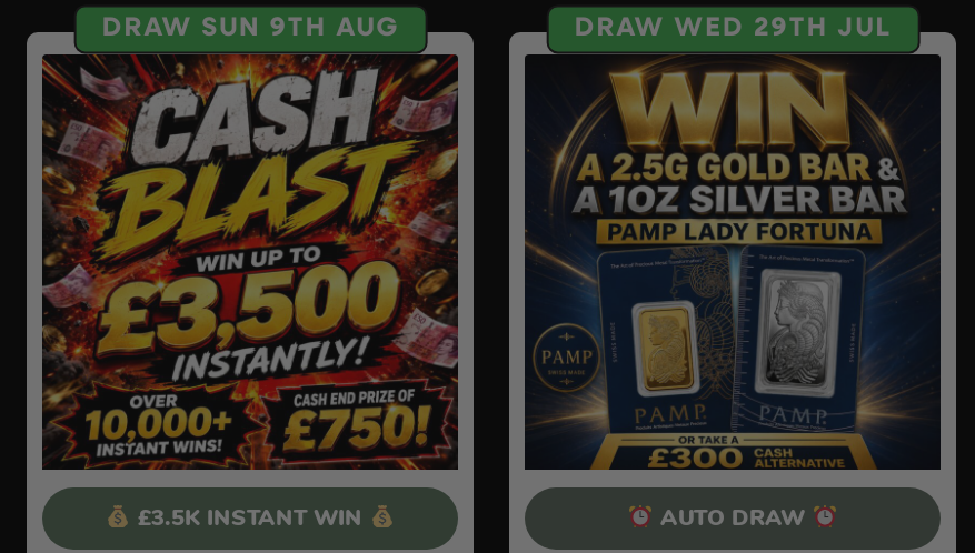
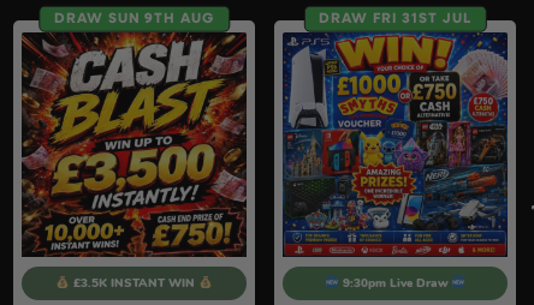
[574,17,891,43] DRAW WED 29TH JUL -> [319,11,471,26] DRAW FRI 31ST JUL
[523,51,943,533] [image] | AUTO DRAW -> [281,31,509,290] [image] | 9:30pm Live Draw

